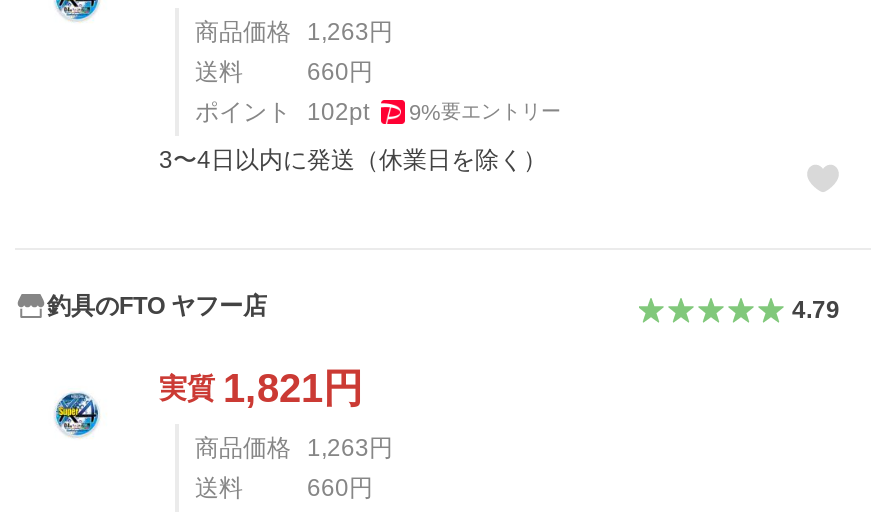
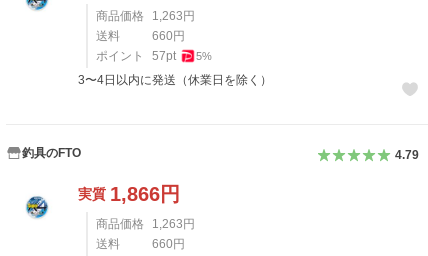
[195,98,561,126] ポイント 102pt | 9%要エントリー -> [96,49,212,63] ポイント 57pt | 5%
[47,292,267,320] 釣具のFTO ヤフー店 -> [22,146,81,160] 釣具のFTO
[159,366,363,410] 実質1,821円 -> [78,183,180,205] 実質1,866円

